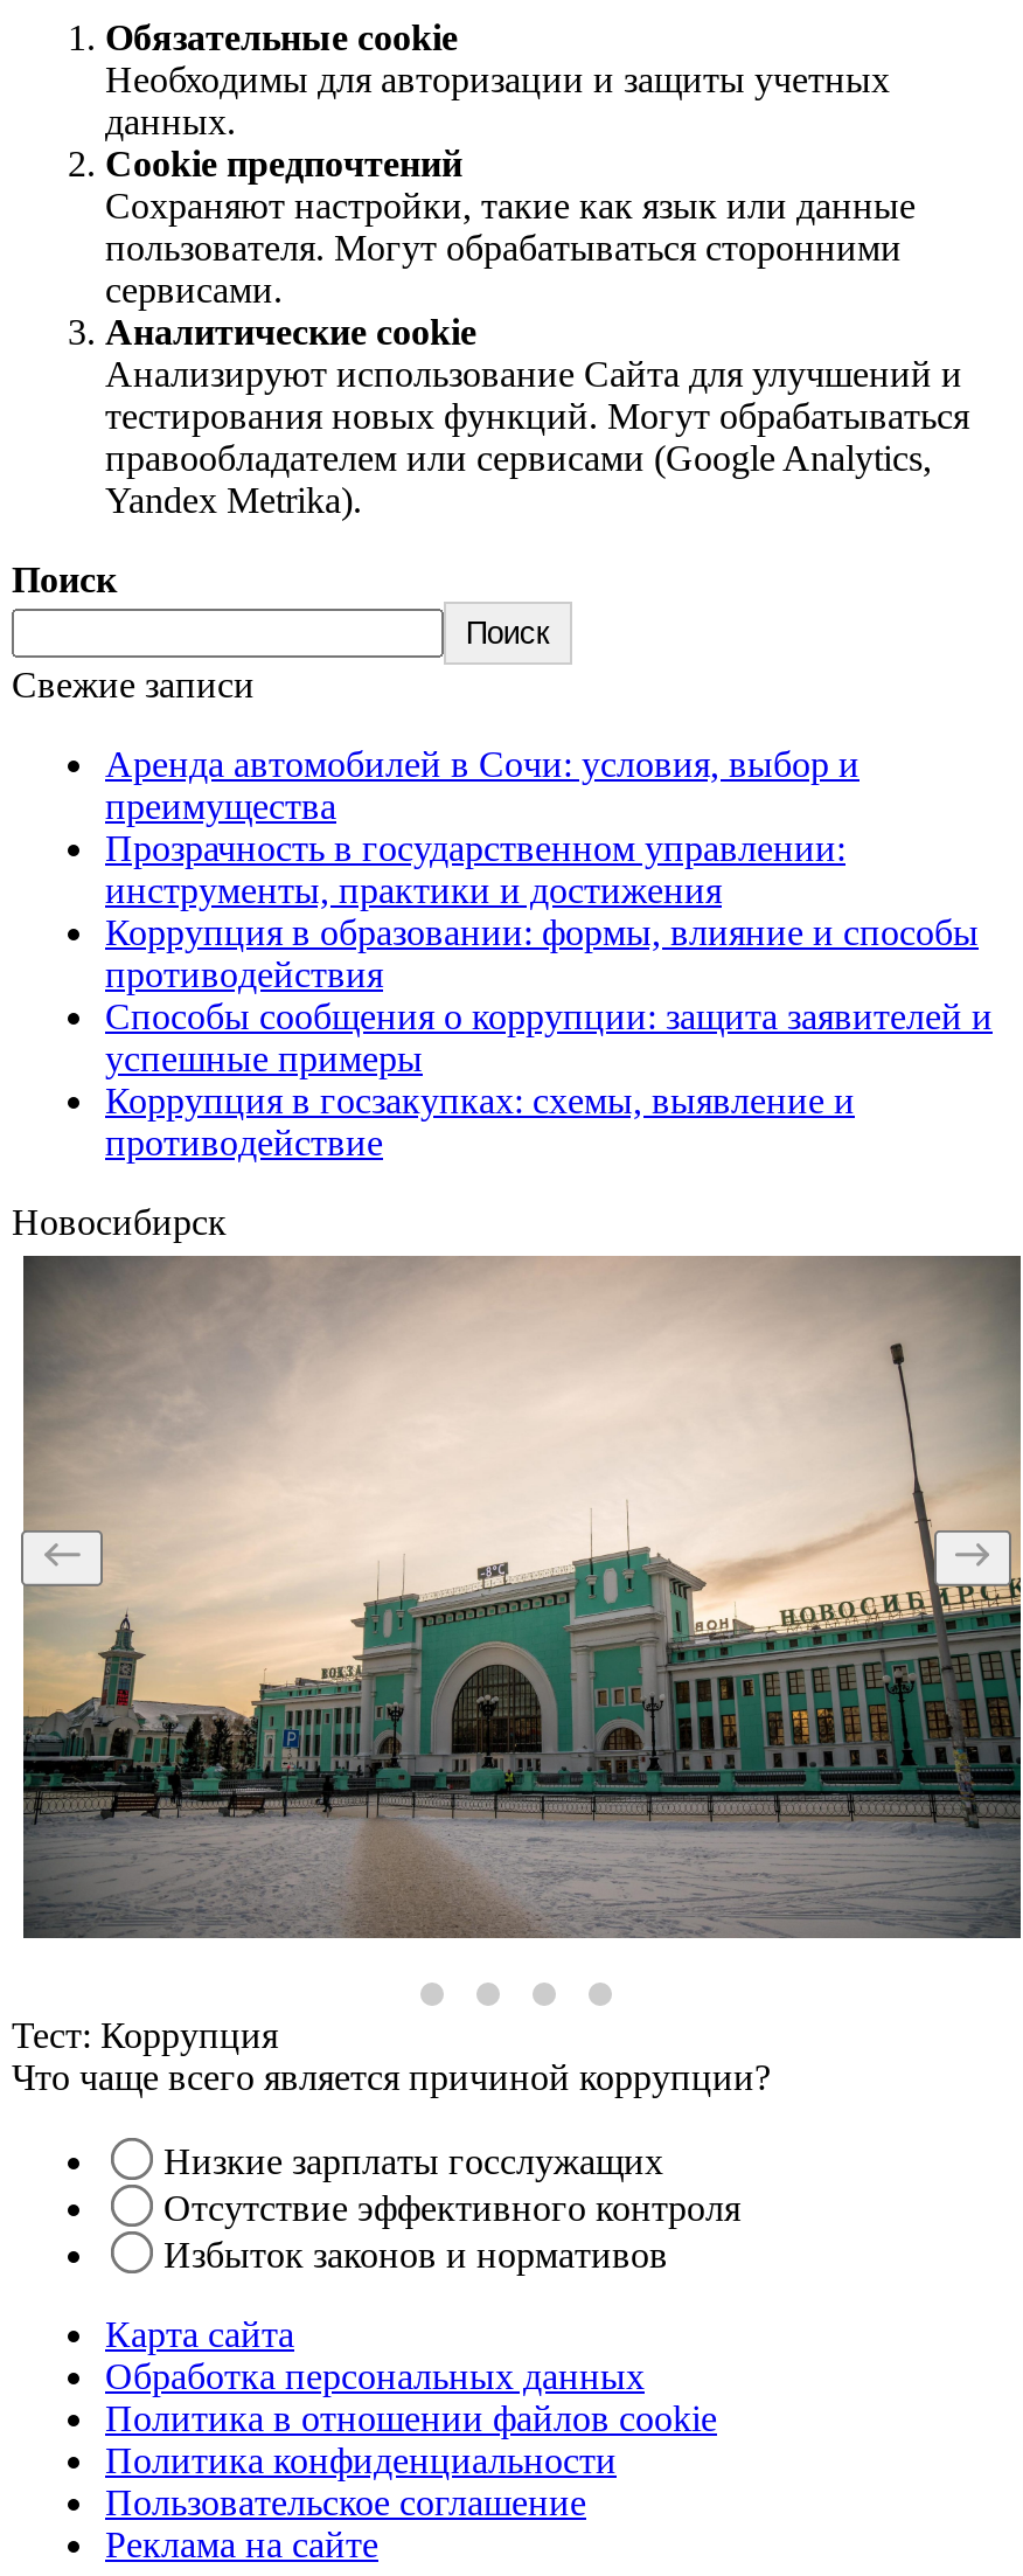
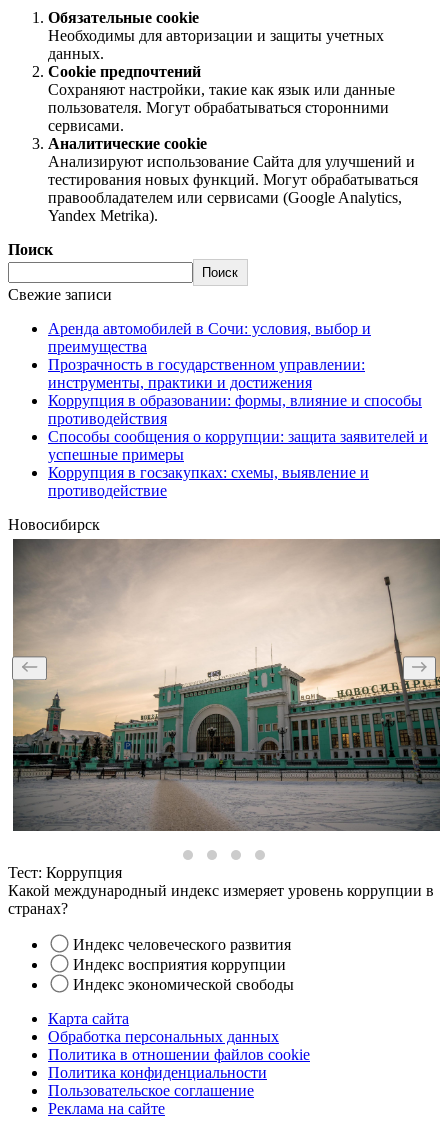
[12,2057,771,2097] Что чаще всего является причиной коррупции? -> [8,882,434,917] Какой международный индекс измеряет уровень коррупции в | странах?
[154,2141,740,2274] Низкие зарплаты госслужащих | Отсутствие эффективного контроля | Избыток законов и нормативов -> [69,936,294,993] Индекс человеческого развития | Индекс восприятия коррупции | Индекс экономической свободы

